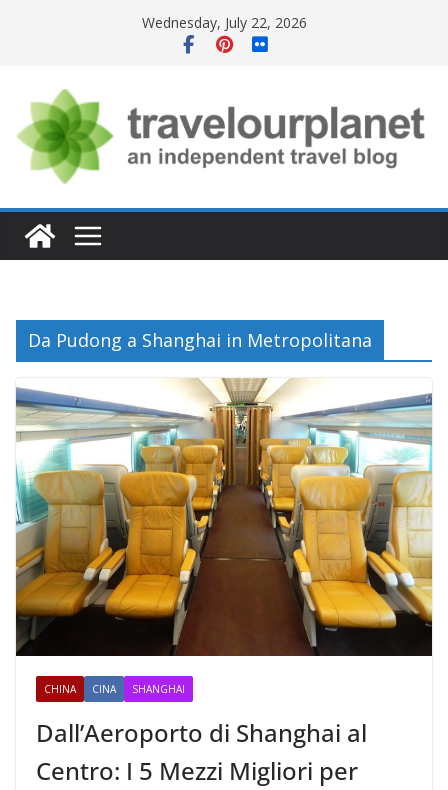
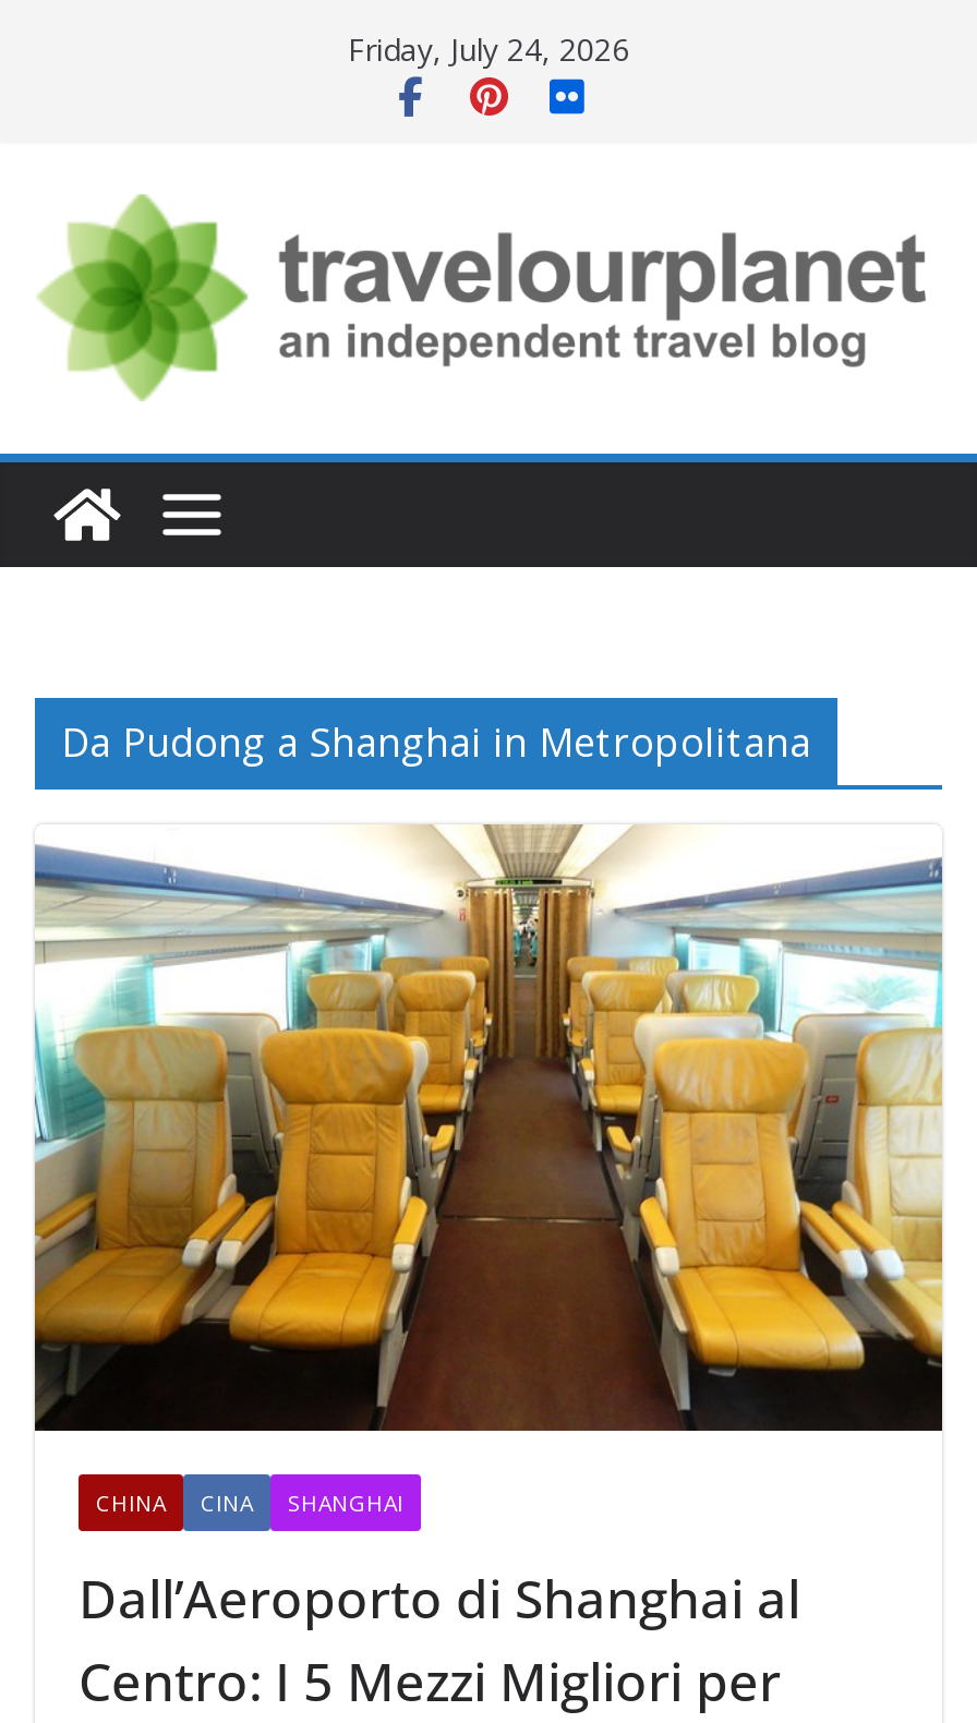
[141,13,306,32] Wednesday, July 22, 2026 -> [348,28,629,70] Friday, July 24, 2026

